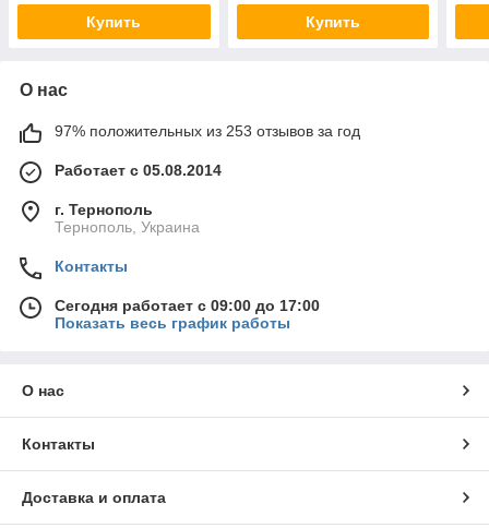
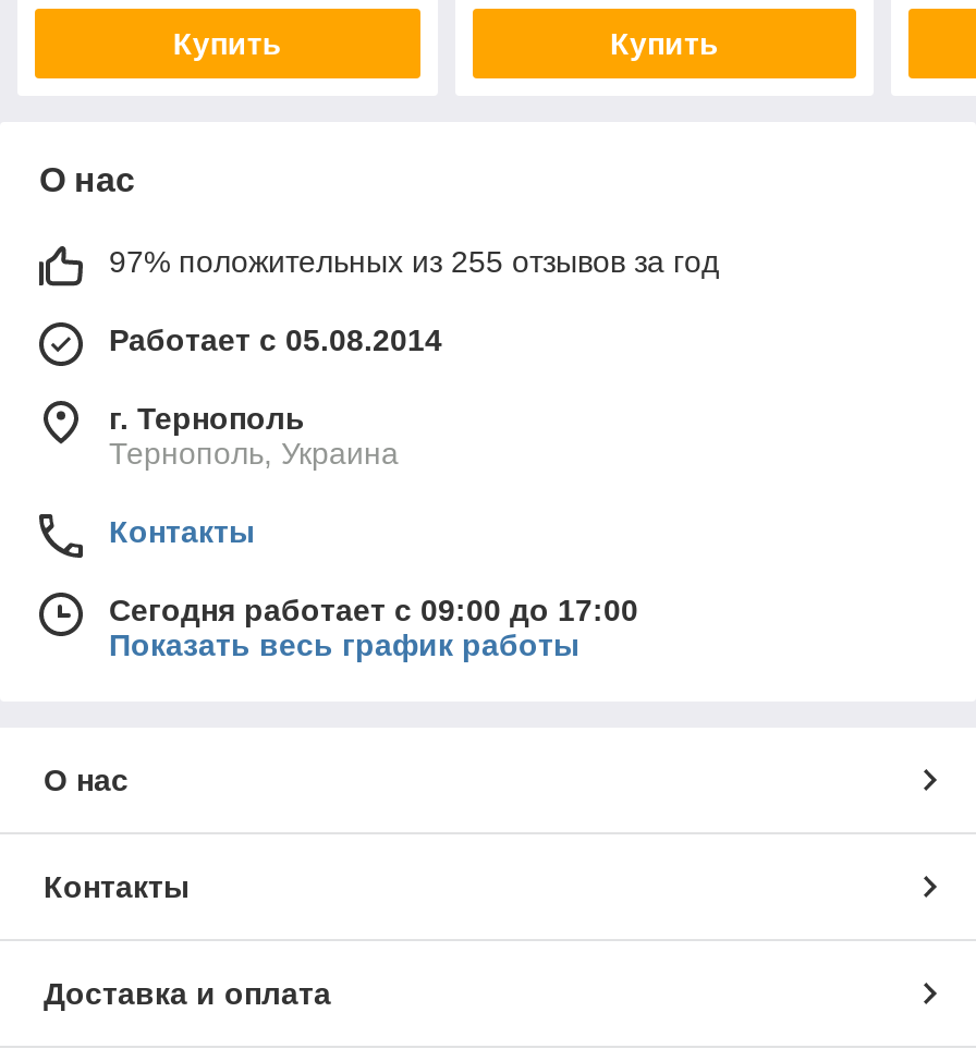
[55,122,360,139] 97% положительных из 253 отзывов за год -> [109,244,719,278] 97% положительных из 255 отзывов за год

